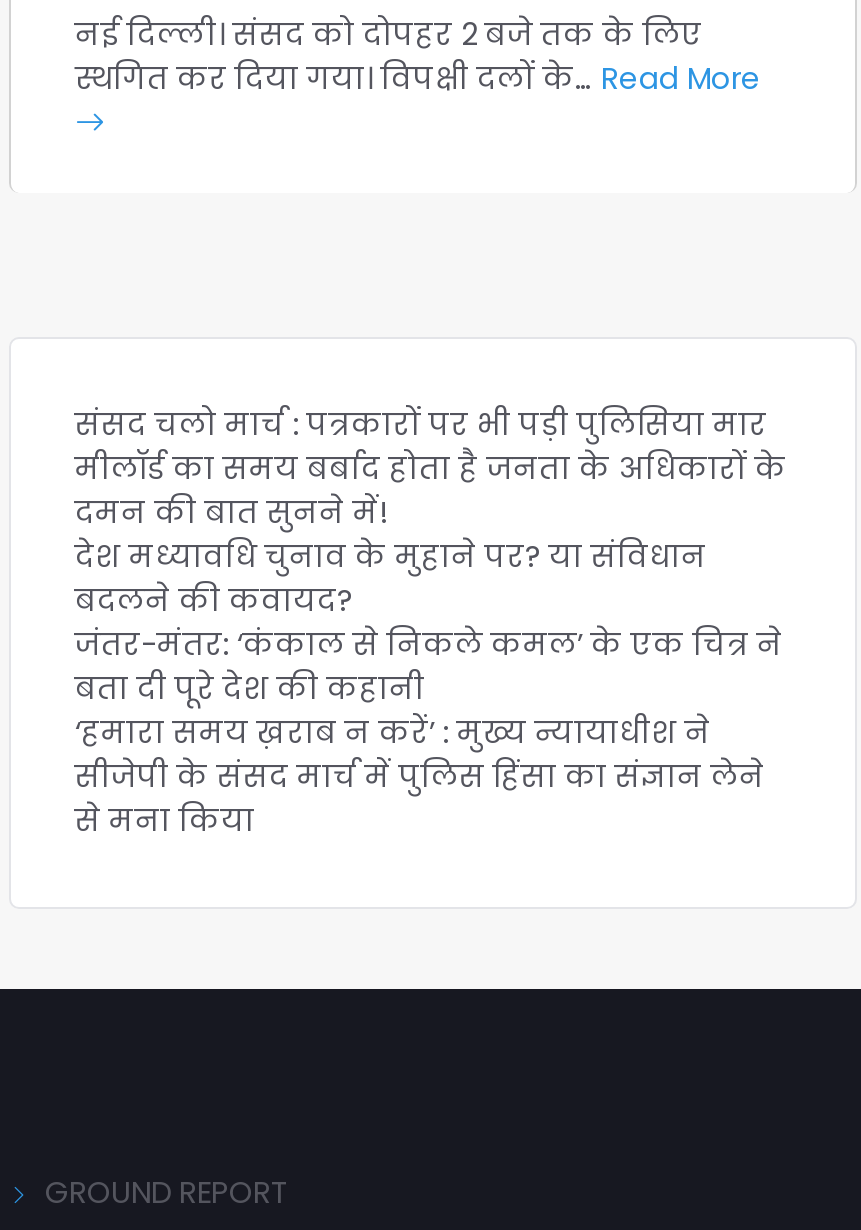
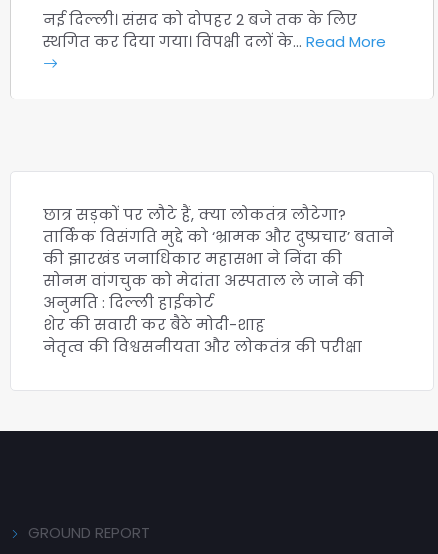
[75,403,787,841] संसद चलो मार्च : पत्रकारों पर भी पड़ी पुलिसिया मार | मीलॉर्ड का समय बर्बाद होता है जनता के अधिकारों के | दमन की बात सुनने में! | देश मध्यावधि चुनाव के मुहाने पर? या संविधान | बदलने की कवायद? | जंतर-मंतर: ‘कंकाल से निकले कमल’ के एक चित्र ने | बता दी पूरे देश की कहानी | ‘हमारा समय ख़राब न करें’ : मुख्य न्यायाधीश ने | सीजेपी के संसद मार्च में पुलिस हिंसा का संज्ञान लेने | से मना किया -> [43,204,394,357] छात्र सड़कों पर लौटे हैं, क्या लोकतंत्र लौटेगा? | तार्किक विसंगति मुद्दे को ‘भ्रामक और दुष्प्रचार’ बताने | की झारखंड जनाधिकार महासभा ने निंदा की | सोनम वांगचुक को मेदांता अस्पताल ले जाने की | अनुमति : दिल्ली हाईकोर्ट | शेर की सवारी कर बैठे मोदी-शाह | नेतृत्व की विश्वसनीयता और लोकतंत्र की परीक्षा

